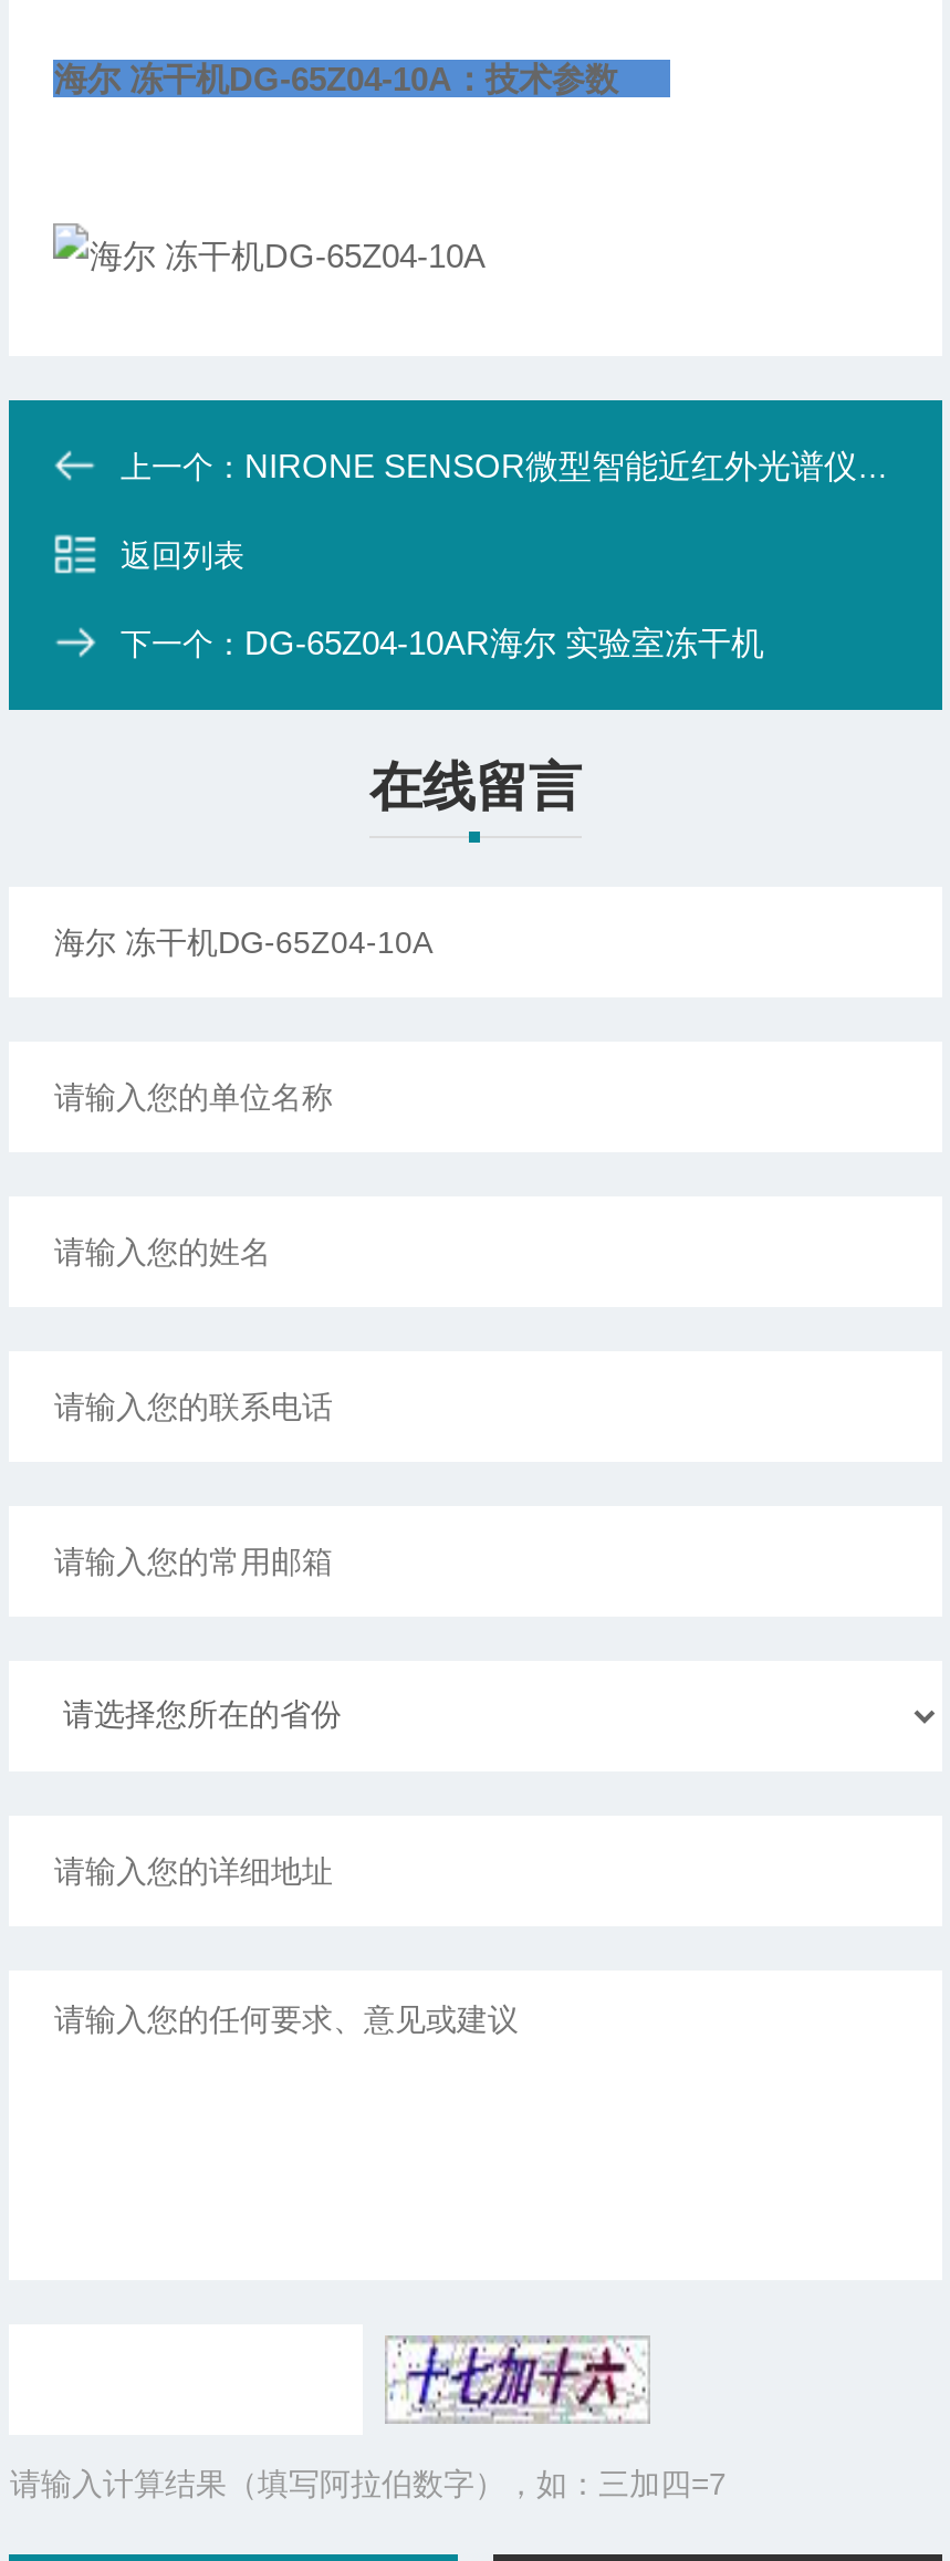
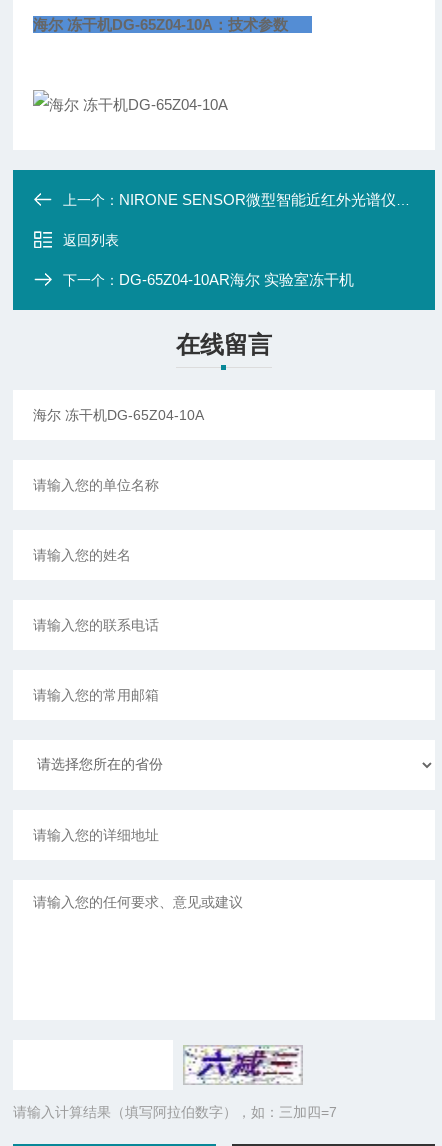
[387,2338,641,2417] [image] -> [184,1046,301,1084] [image]

